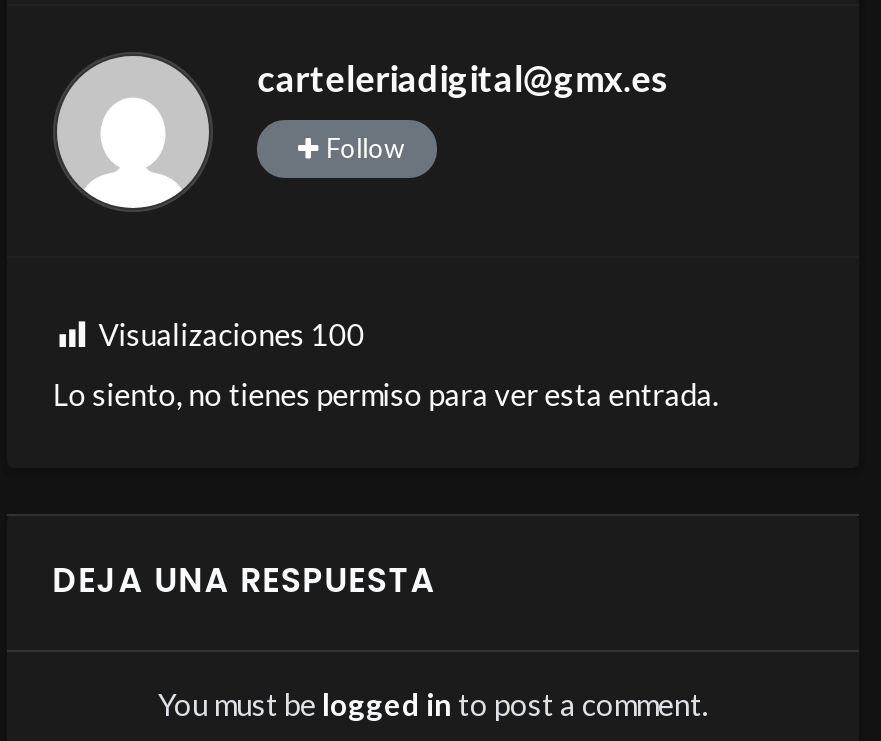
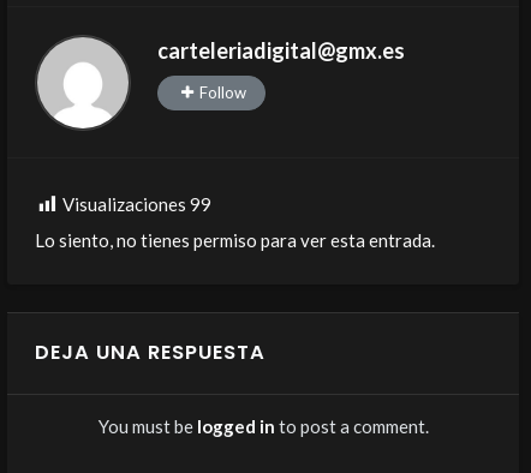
[99,316,365,352] Visualizaciones 100 -> [62,193,211,215] Visualizaciones 99

